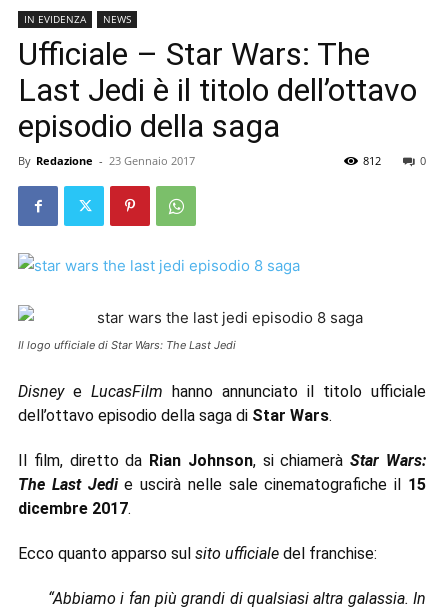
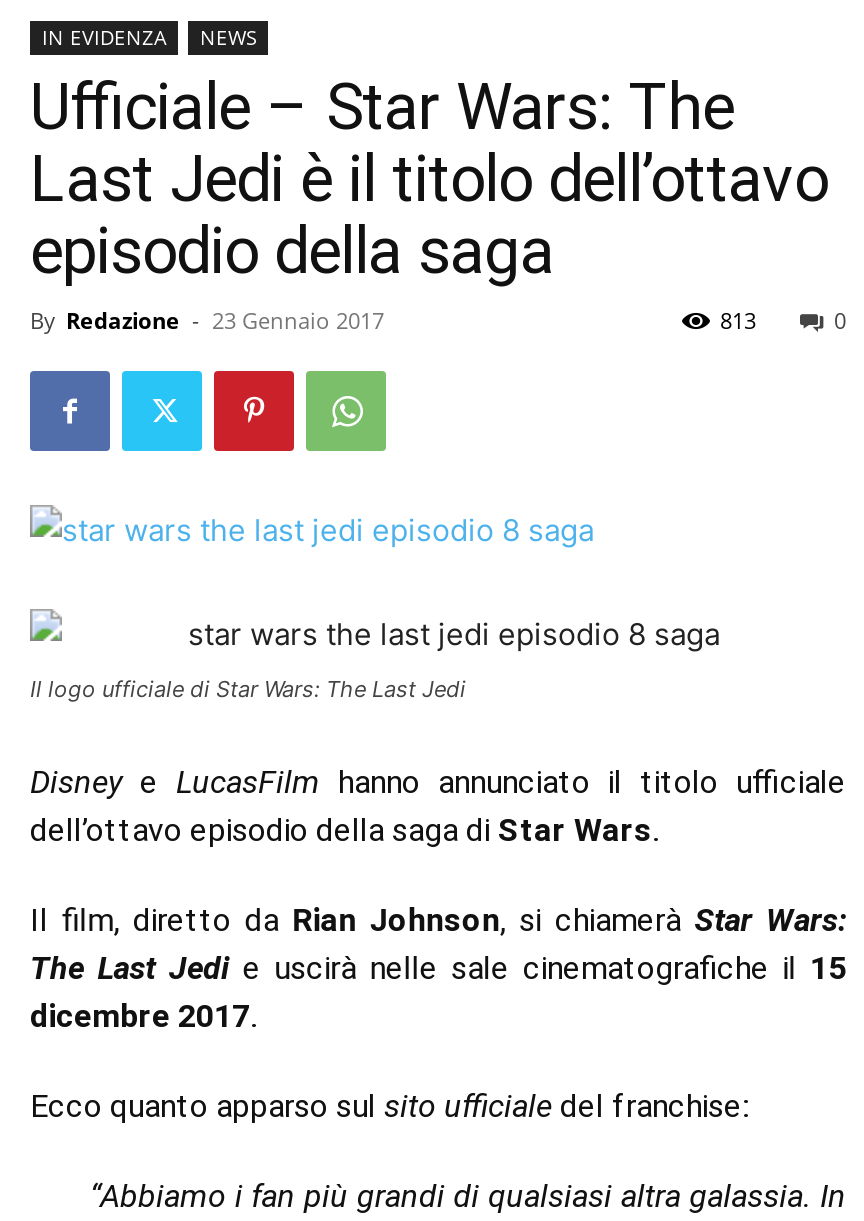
[363,153,381,168] 812 -> [720,305,756,335] 813

